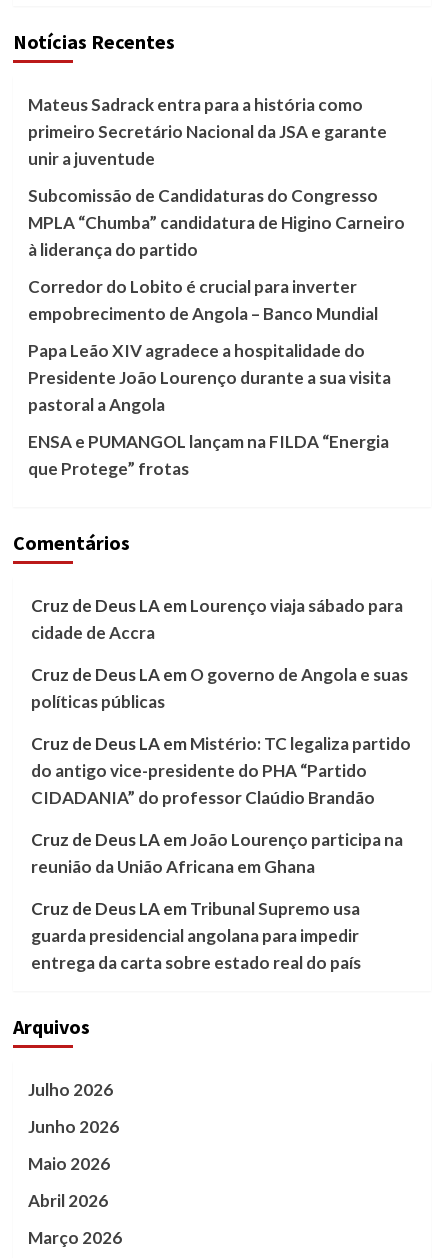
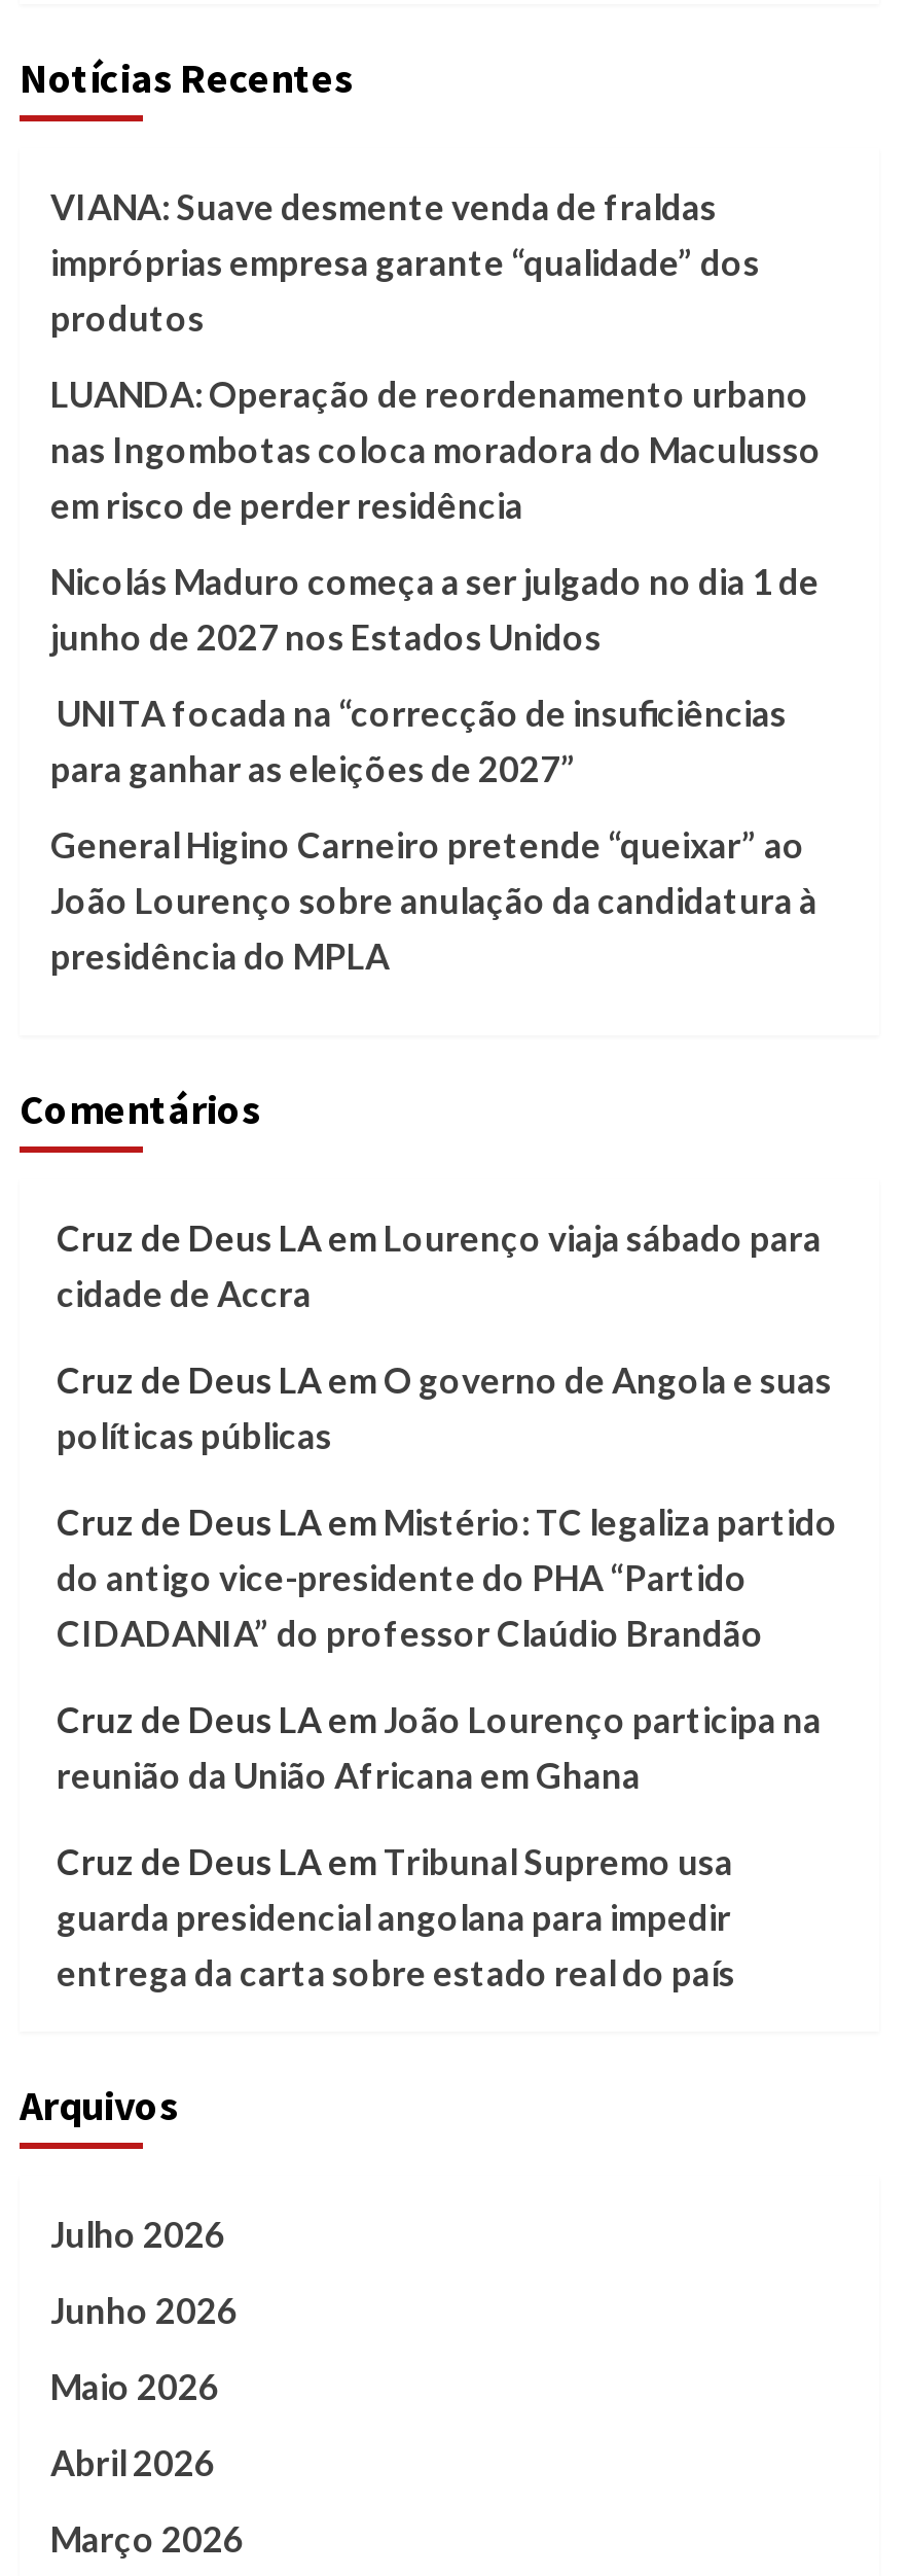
[28,94,387,169] Mateus Sadrack entra para a história como | primeiro Secretário Nacional da JSA e garante | unir a juventude -> [50,186,760,340] VIANA: Suave desmente venda de fraldas | impróprias empresa garante “qualidade” dos | produtos
[28,185,405,260] Subcomissão de Candidaturas do Congresso | MPLA “Chumba” candidatura de Higino Carneiro | à liderança do partido -> [50,373,822,528] LUANDA: Operação de reordenamento urbano | nas Ingombotas coloca moradora do Maculusso | em risco de perder residência
[28,276,378,324] Corredor do Lobito é crucial para inverter | empobrecimento de Angola – Banco Mundial -> [50,560,820,659] Nicolás Maduro começa a ser julgado no dia 1 de | junho de 2027 nos Estados Unidos
[28,340,391,415] Papa Leão XIV agradece a hospitalidade do | Presidente João Lourenço durante a sua visita | pastoral a Angola -> [50,692,787,791] UNITA focada na “correcção de insuficiências | para ganhar as eleições de 2027”
[28,431,389,479] ENSA e PUMANGOL lançam na FILDA “Energia | que Protege” frotas -> [50,824,817,978] General Higino Carneiro pretende “queixar” ao | João Lourenço sobre anulação da candidatura à | presidência do MPLA

